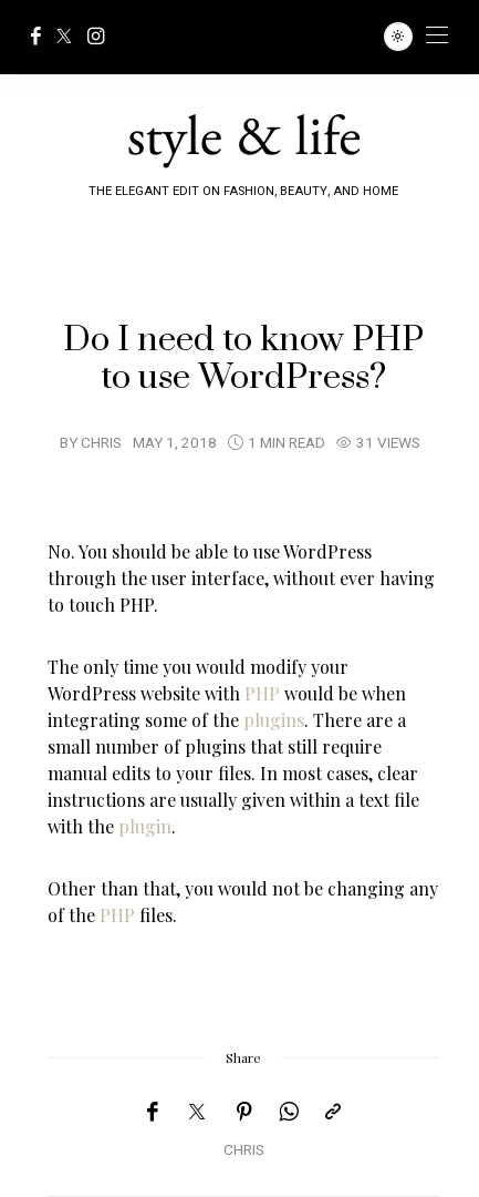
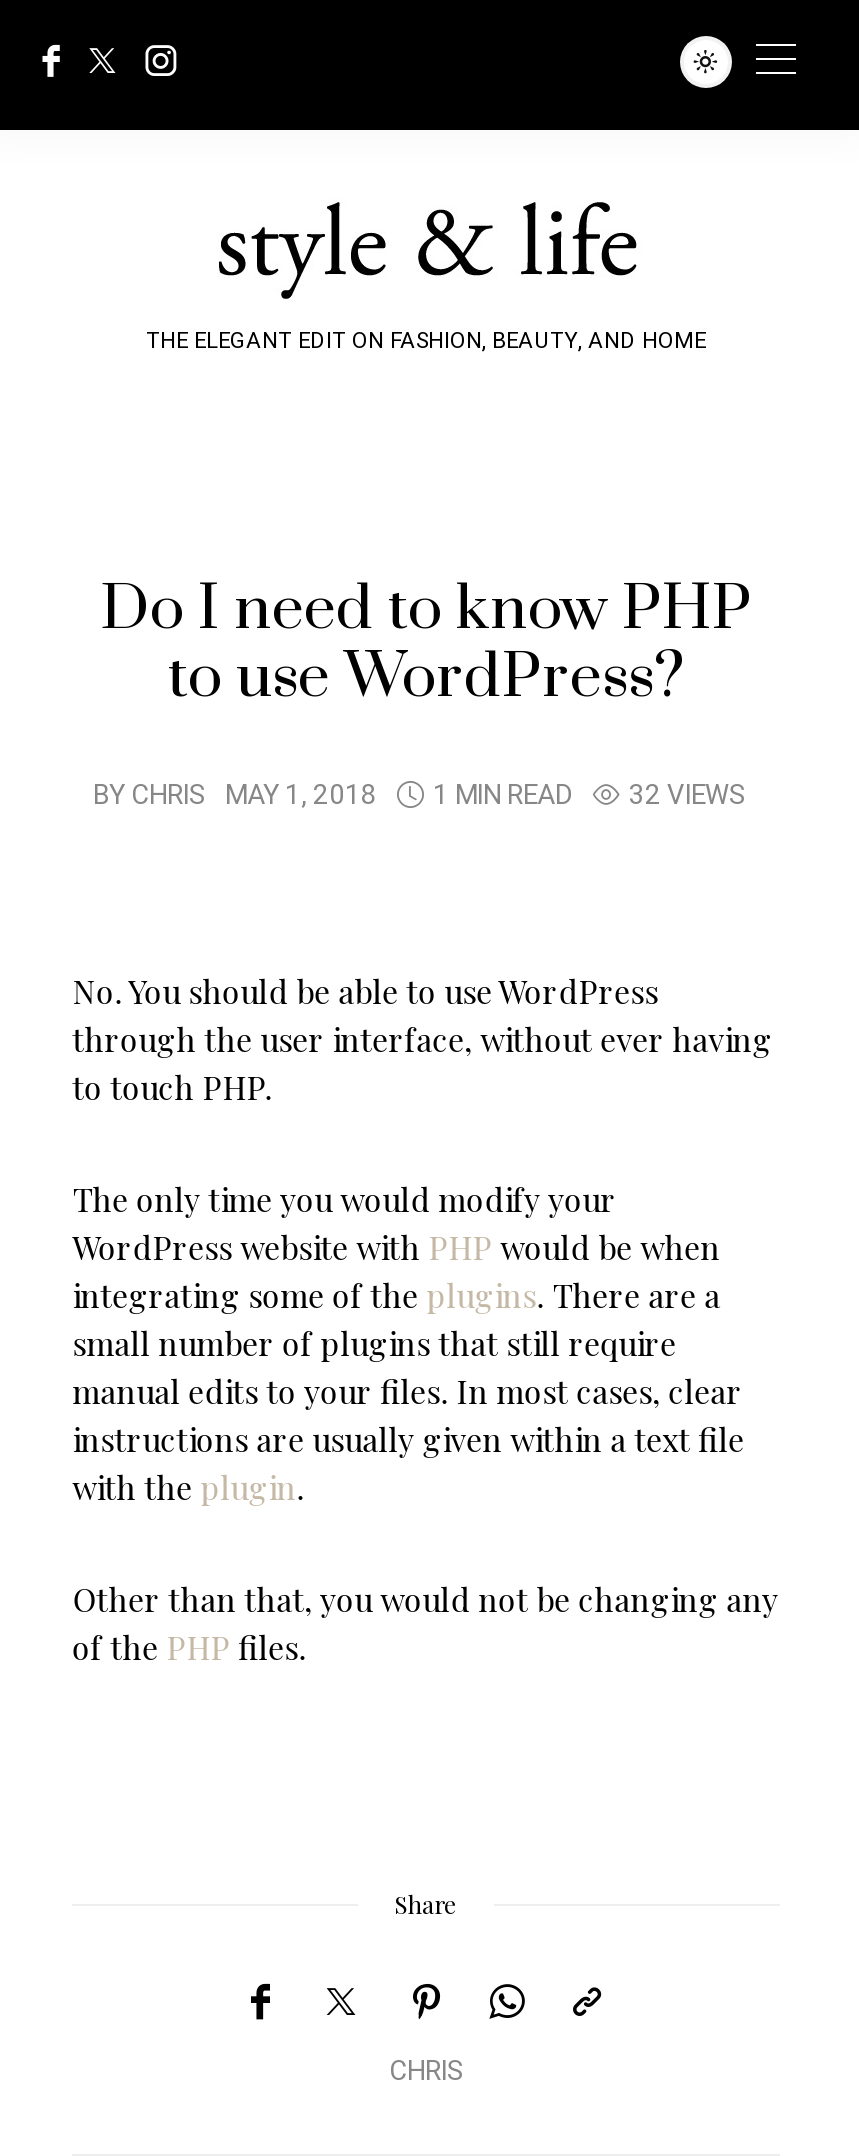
[59,432,420,454] BY CHRIS MAY 1, 2018 1 MIN READ 31 VIEWS -> [93,776,745,816] BY CHRIS MAY 1, 2018 1 MIN READ 32 VIEWS

